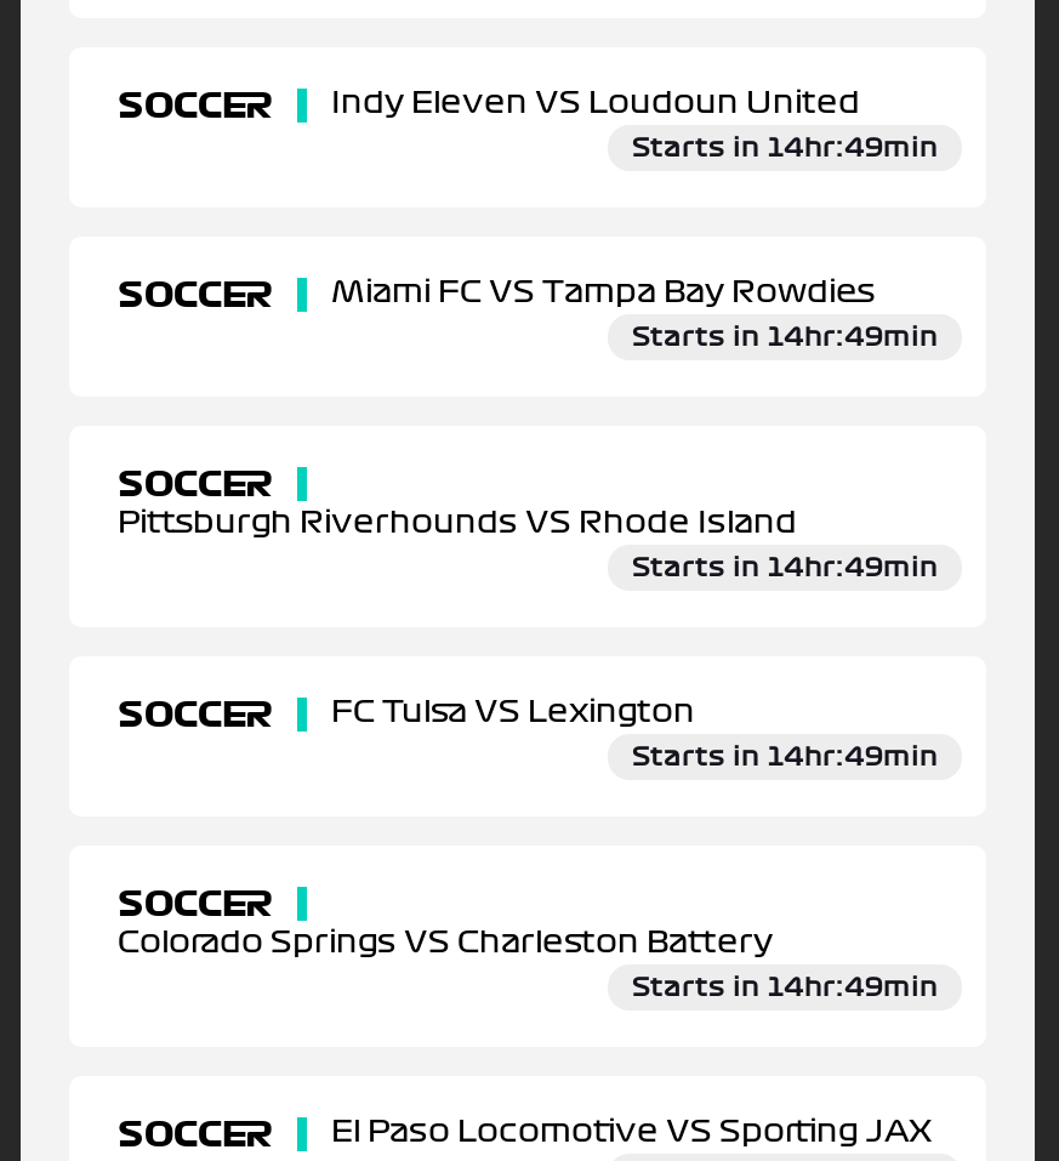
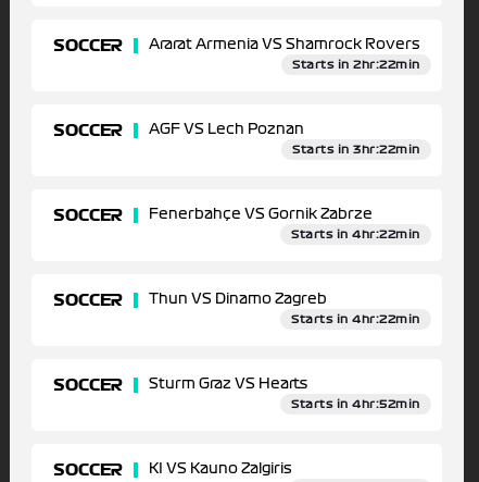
[331,89,860,118] Indy Eleven VS Loudoun United -> [149,38,420,51] Ararat Armenia VS Shamrock Rovers
[632,135,938,161] Starts in 14hr:49min -> [292,59,420,71] Starts in 2hr:22min
[331,278,875,307] Miami FC VS Tampa Bay Rowdies -> [149,123,304,136] AGF VS Lech Poznan
[632,324,938,351] Starts in 14hr:49min -> [292,144,420,156] Starts in 3hr:22min
[118,508,797,537] Pittsburgh Riverhounds VS Rhode Island -> [149,208,373,221] Fenerbahçe VS Gornik Zabrze
[632,554,938,581] Starts in 14hr:49min -> [291,228,420,240] Starts in 4hr:22min
[331,698,695,727] FC Tulsa VS Lexington -> [149,293,327,306] Thun VS Dinamo Zagreb
[632,744,938,770] Starts in 14hr:49min -> [291,313,420,325] Starts in 4hr:22min
[118,928,773,957] Colorado Springs VS Charleston Battery -> [149,378,307,391] Sturm Graz VS Hearts
[632,974,938,1001] Starts in 14hr:49min -> [291,398,420,410] Starts in 4hr:52min
[331,1117,933,1146] El Paso Locomotive VS Sporting JAX -> [149,462,292,475] KI VS Kauno Zalgiris

